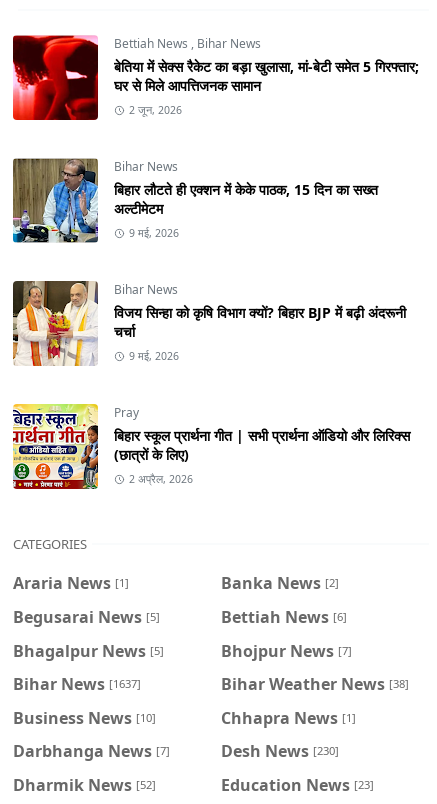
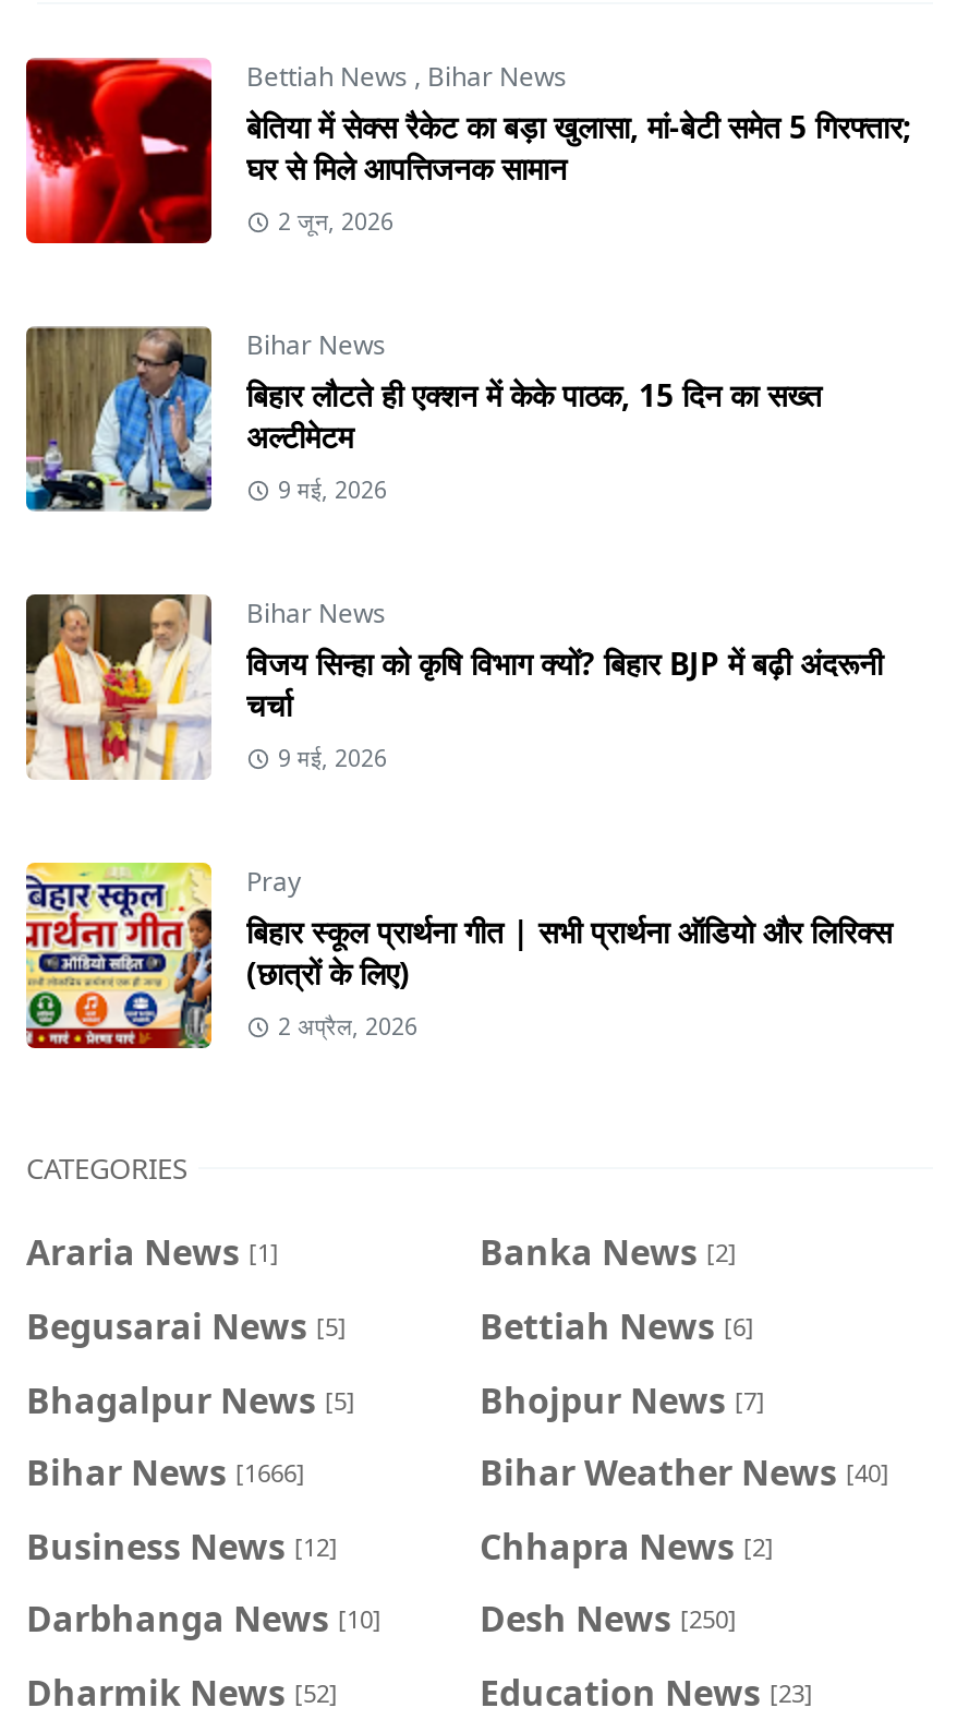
[13,673,141,695] Bihar News [1637] -> [26,1449,305,1497] Bihar News [1666]
[221,673,409,695] Bihar Weather News [38] -> [480,1449,889,1497] Bihar Weather News [40]
[13,706,156,728] Business News [10] -> [26,1522,338,1570] Business News [12]
[221,706,356,728] Chhapra News [1] -> [480,1522,774,1570] Chhapra News [2]
[13,740,170,762] Darbhanga News [7] -> [26,1596,381,1644] Darbhanga News [10]
[221,740,339,762] Desh News [230] -> [480,1596,737,1644] Desh News [250]

